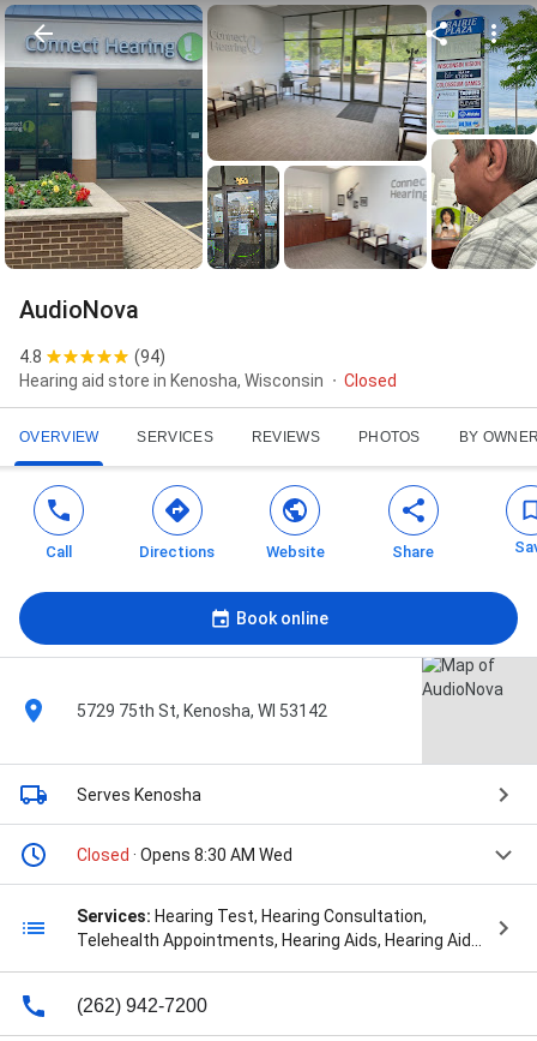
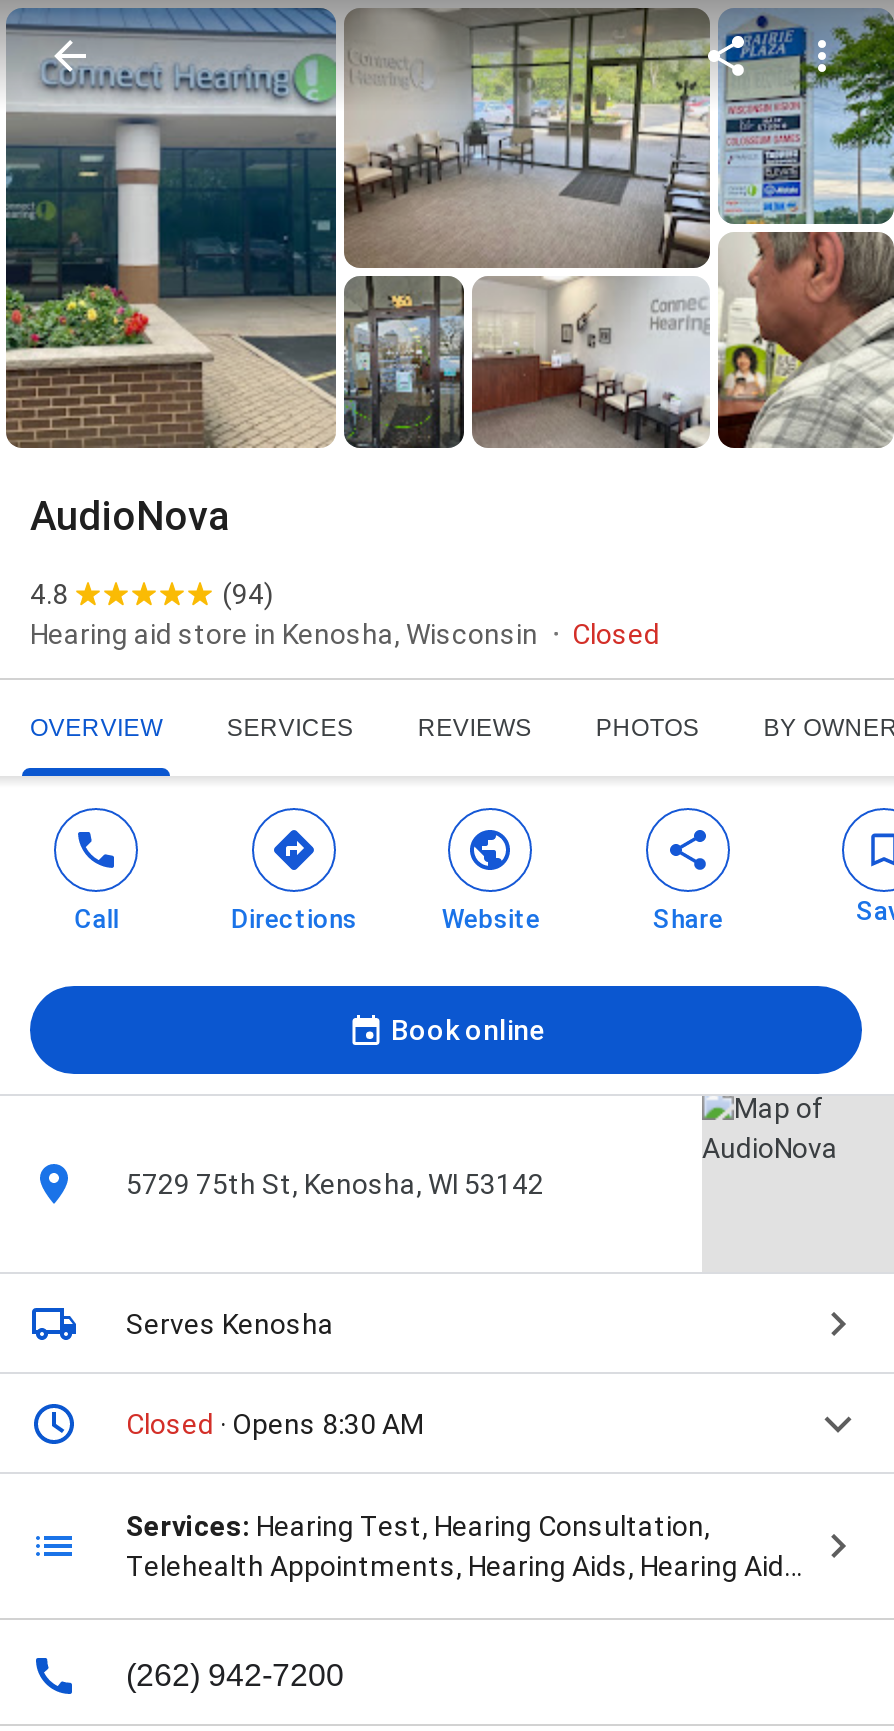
[77,846,292,865] Closed · Opens 8:30 AM Wed -> [126,1408,424,1440] Closed · Opens 8:30 AM

